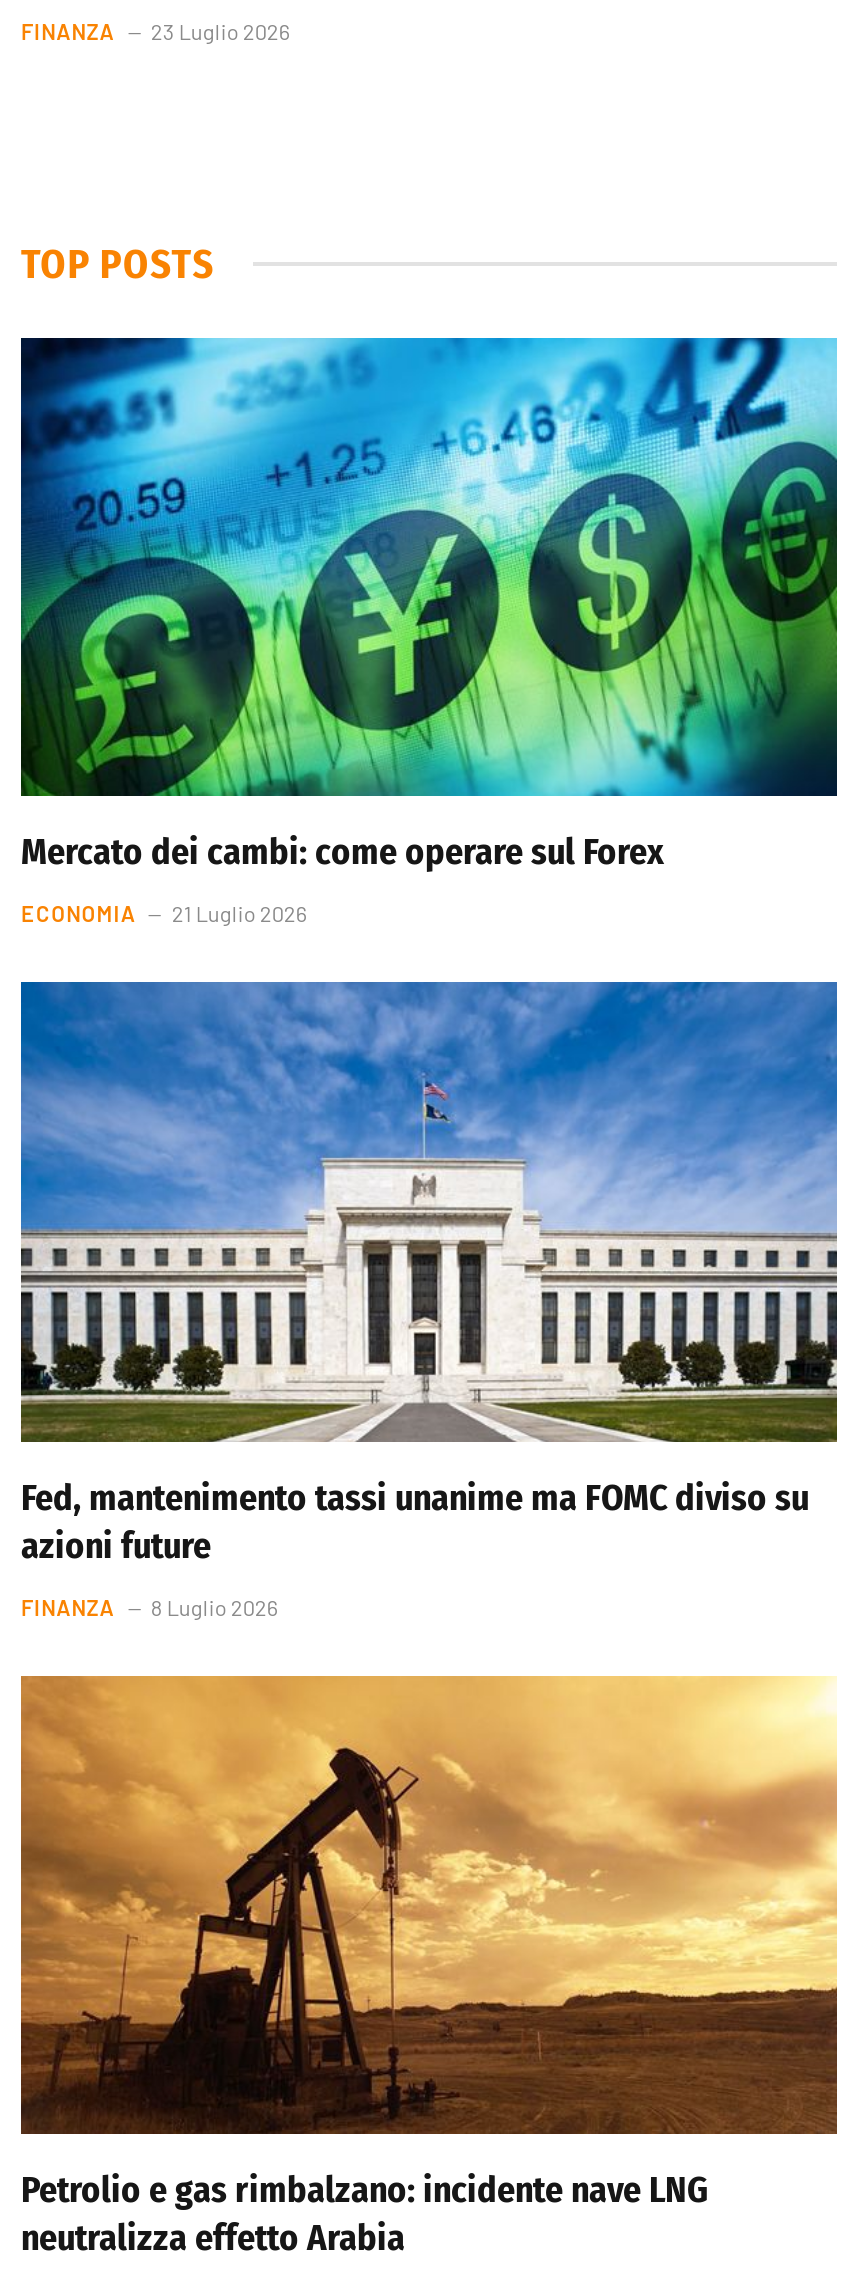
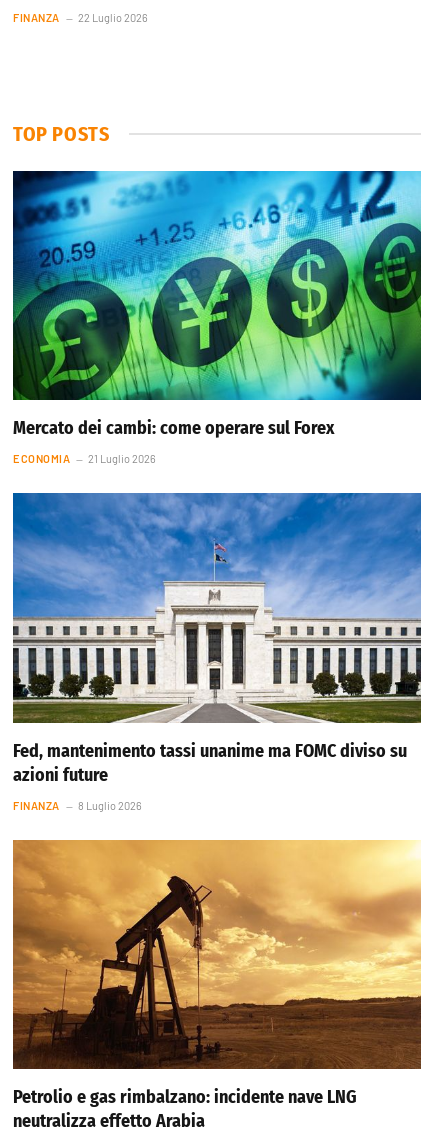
[21,17,291,43] FINANZA 23 Luglio 2026 -> [13,11,148,24] FINANZA 22 Luglio 2026

